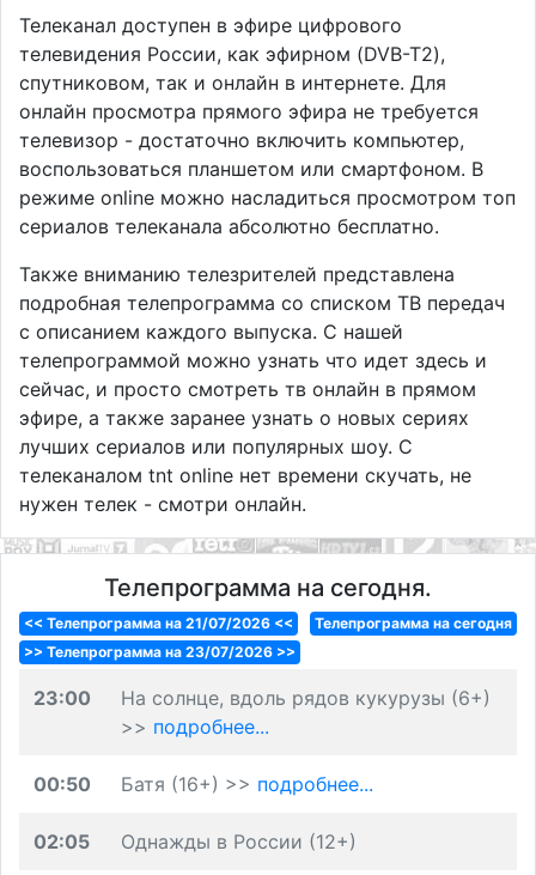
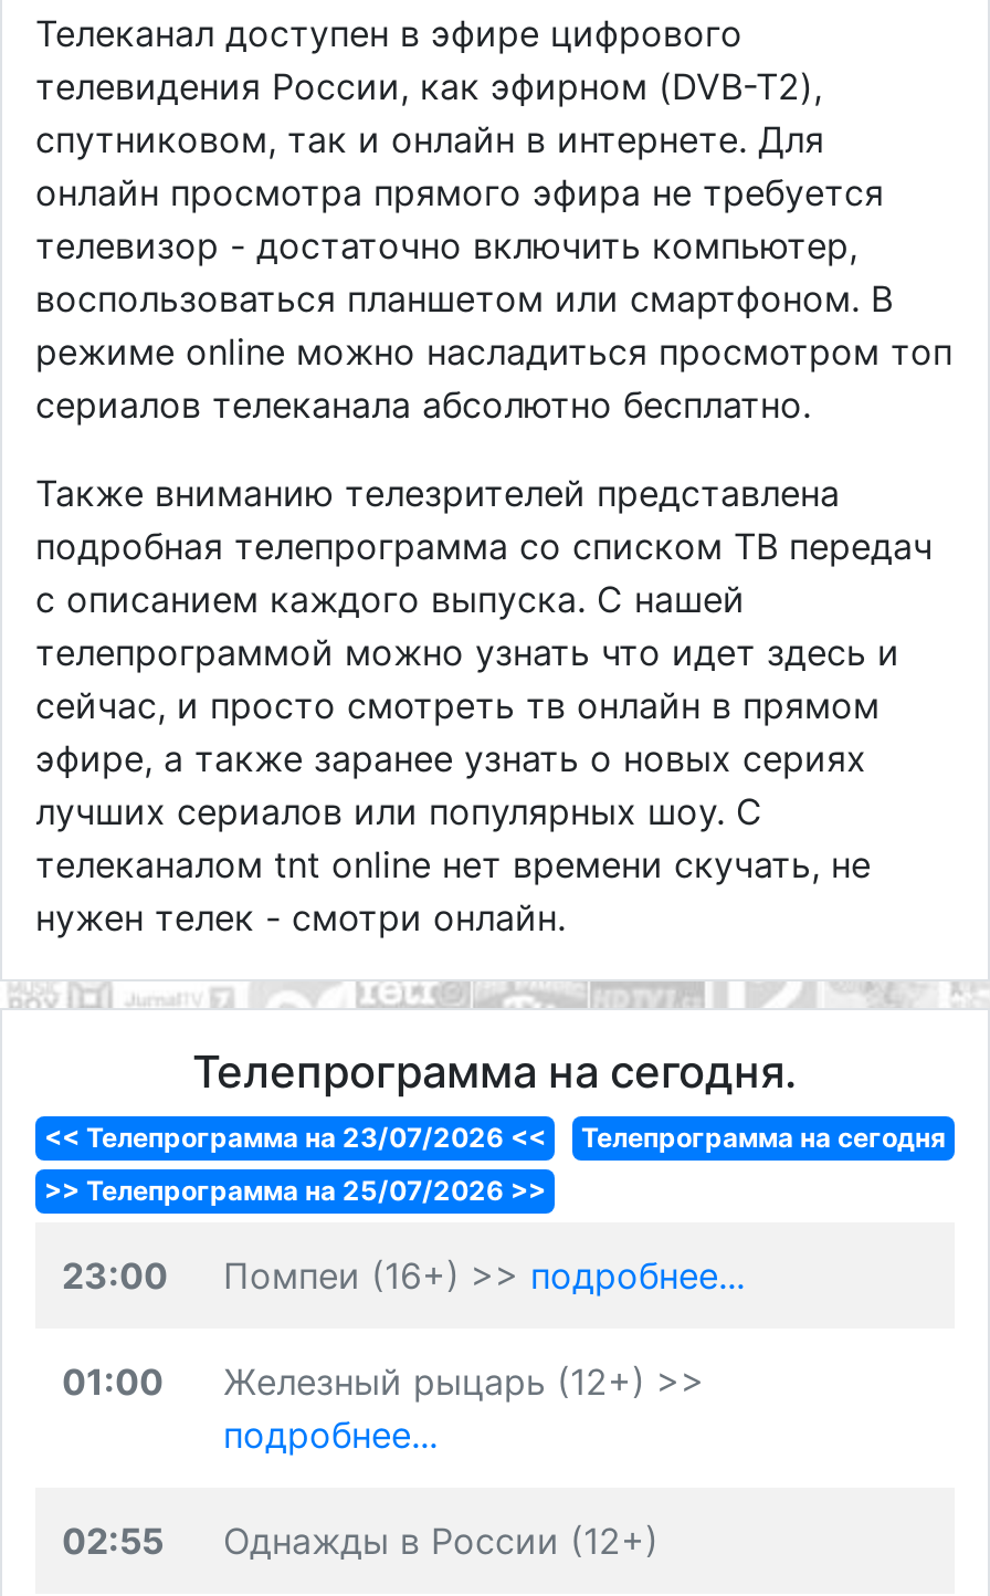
[24,614,293,632] << Телепрограмма на 21/07/2026 << -> [44,1121,546,1154] << Телепрограмма на 23/07/2026 <<
[24,643,296,661] >> Телепрограмма на 23/07/2026 >> -> [44,1174,546,1207] >> Телепрограмма на 25/07/2026 >>
[121,686,491,739] На солнце, вдоль рядов кукурузы (6+) | >> подробнее... -> [223,1254,745,1298] Помпеи (16+) >> подробнее...
[33,772,373,796] 00:50 | Батя (16+) >> подробнее... -> [62,1360,705,1457] 01:00 | Железный рыцарь (12+) >> | подробнее...
[33,830,357,854] 02:05 Однажды в России (12+) -> [62,1519,659,1563] 02:55 Однажды в России (12+)

